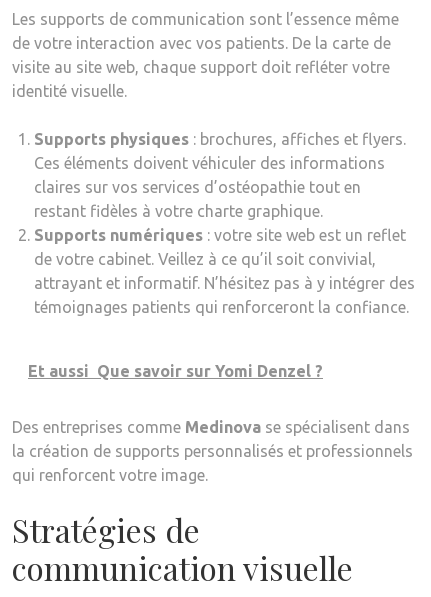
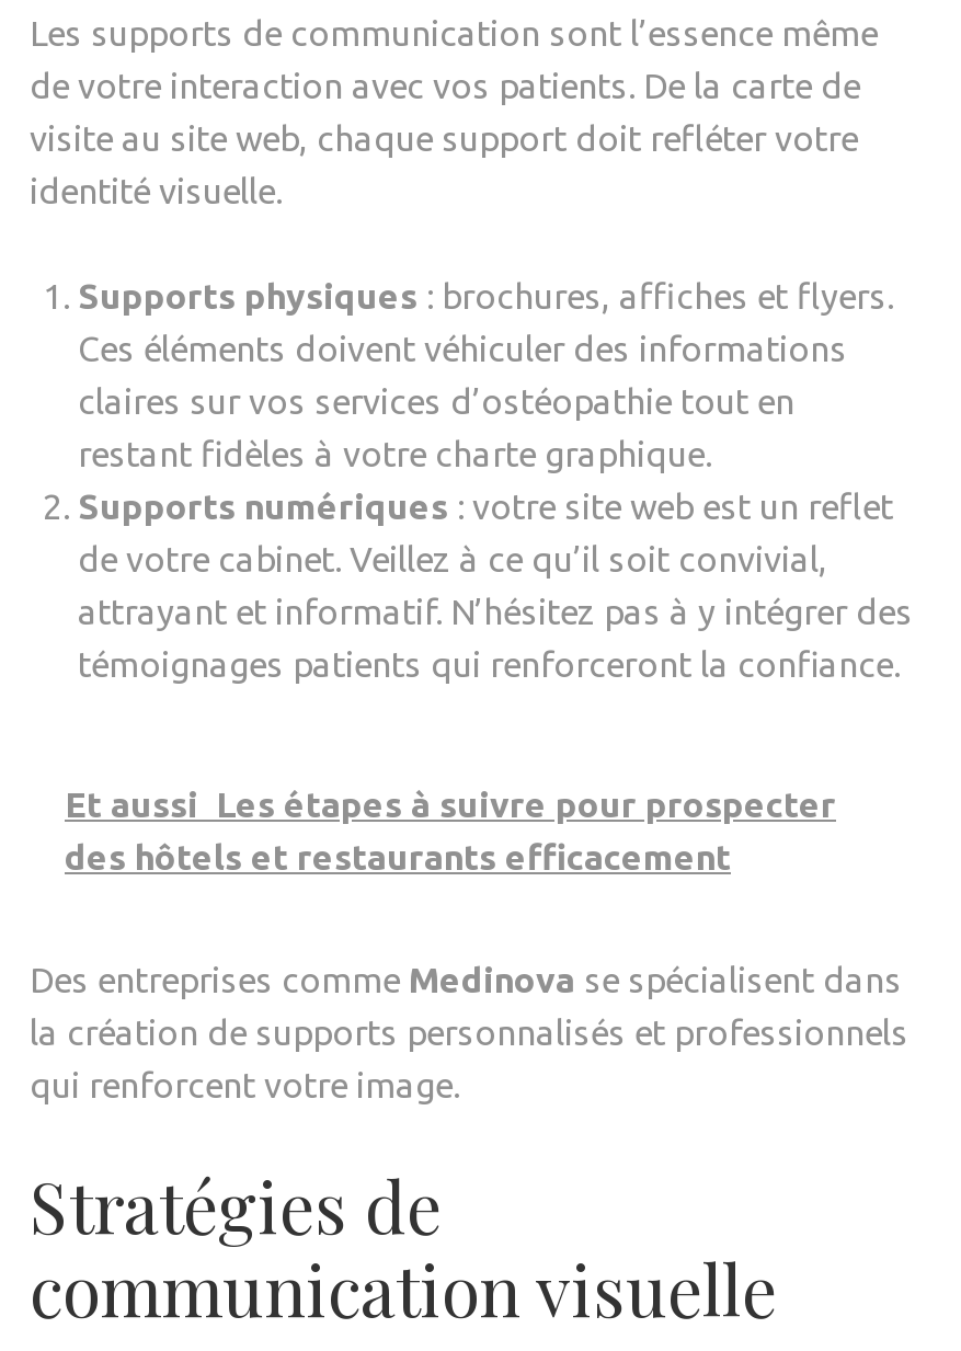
[28,362,323,380] Et aussi Que savoir sur Yomi Denzel ? -> [65,785,836,877] Et aussi Les étapes à suivre pour prospecter | des hôtels et restaurants efficacement

